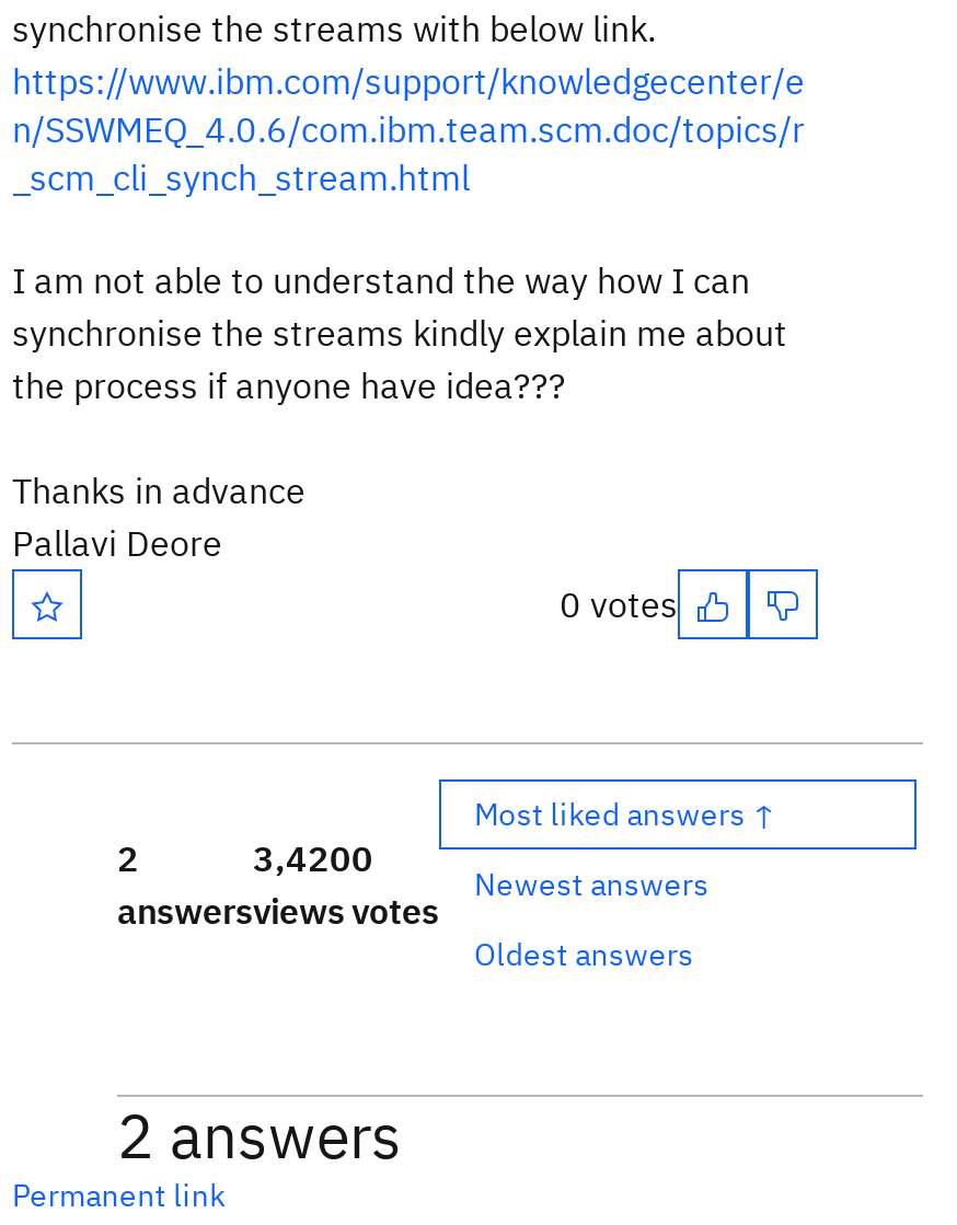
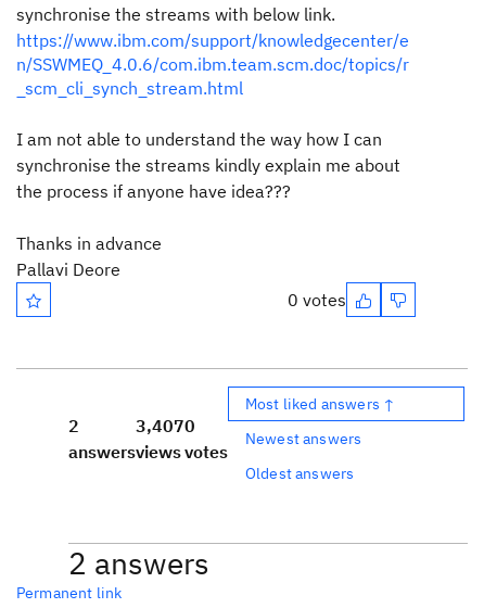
[253,836,373,880] 3,420 0 -> [136,415,195,436] 3,407 0

